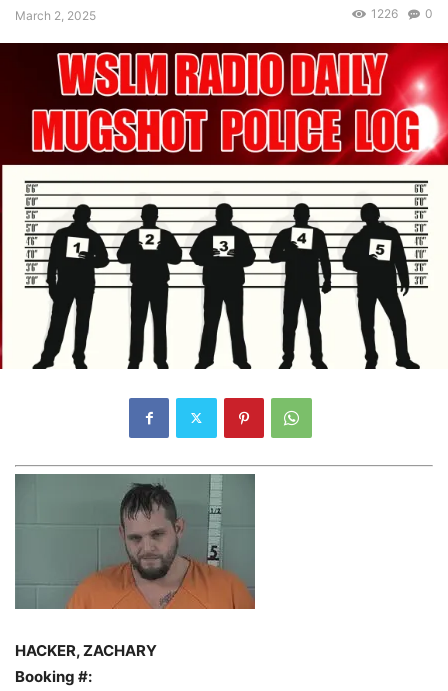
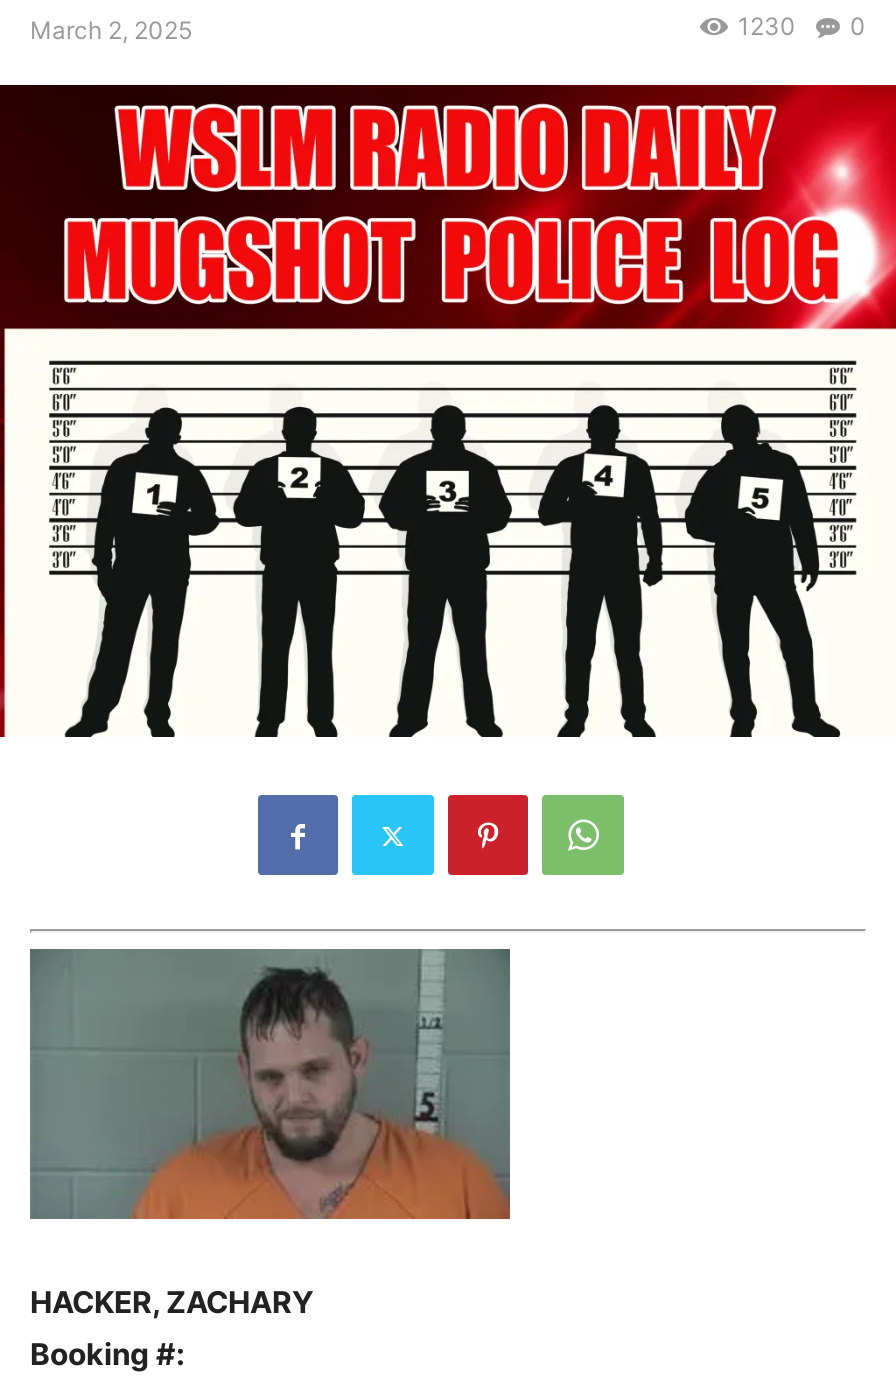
[371,6,433,21] 1226 0 -> [738,11,866,41] 1230 0

